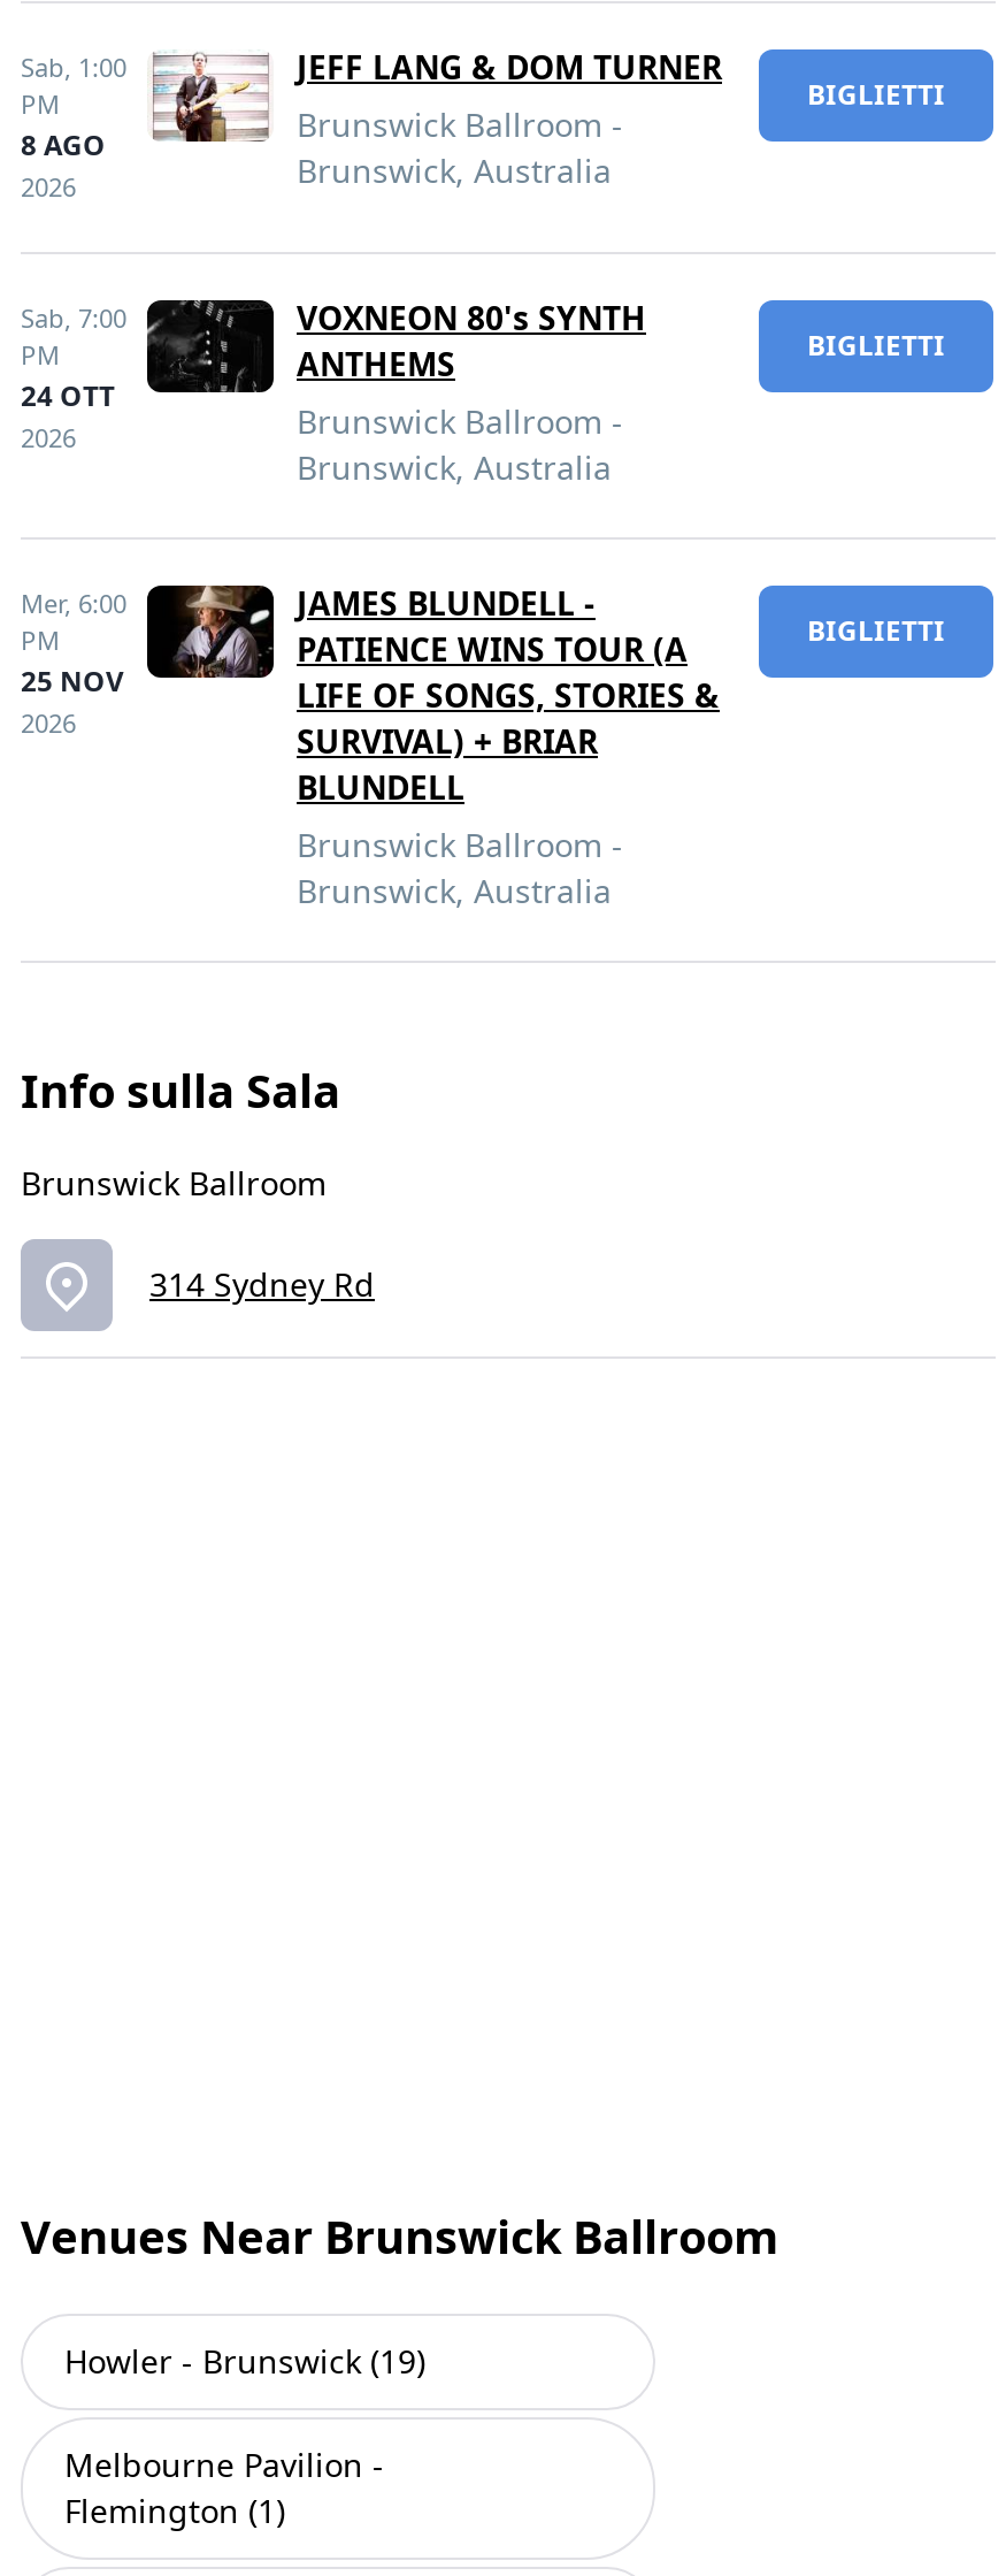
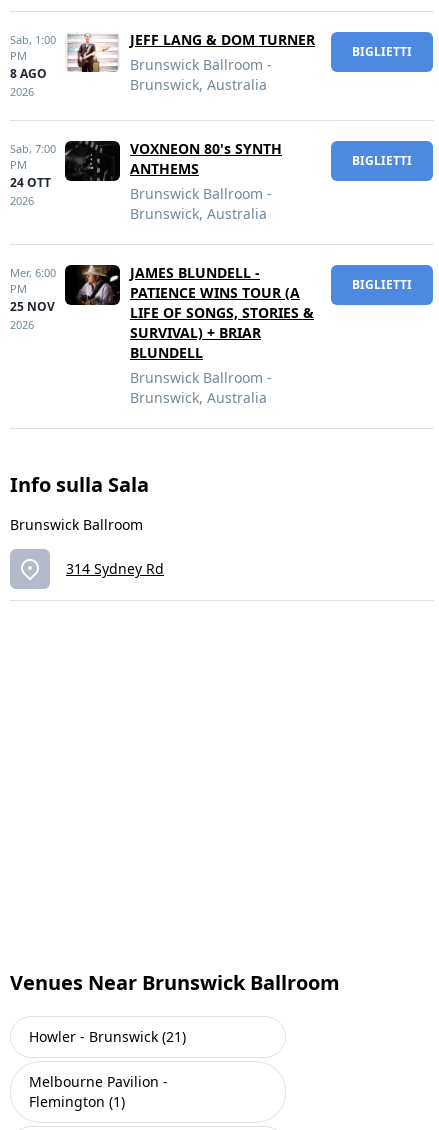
[64,2339,425,2383] Howler - Brunswick (19) -> [29,1027,186,1046] Howler - Brunswick (21)

